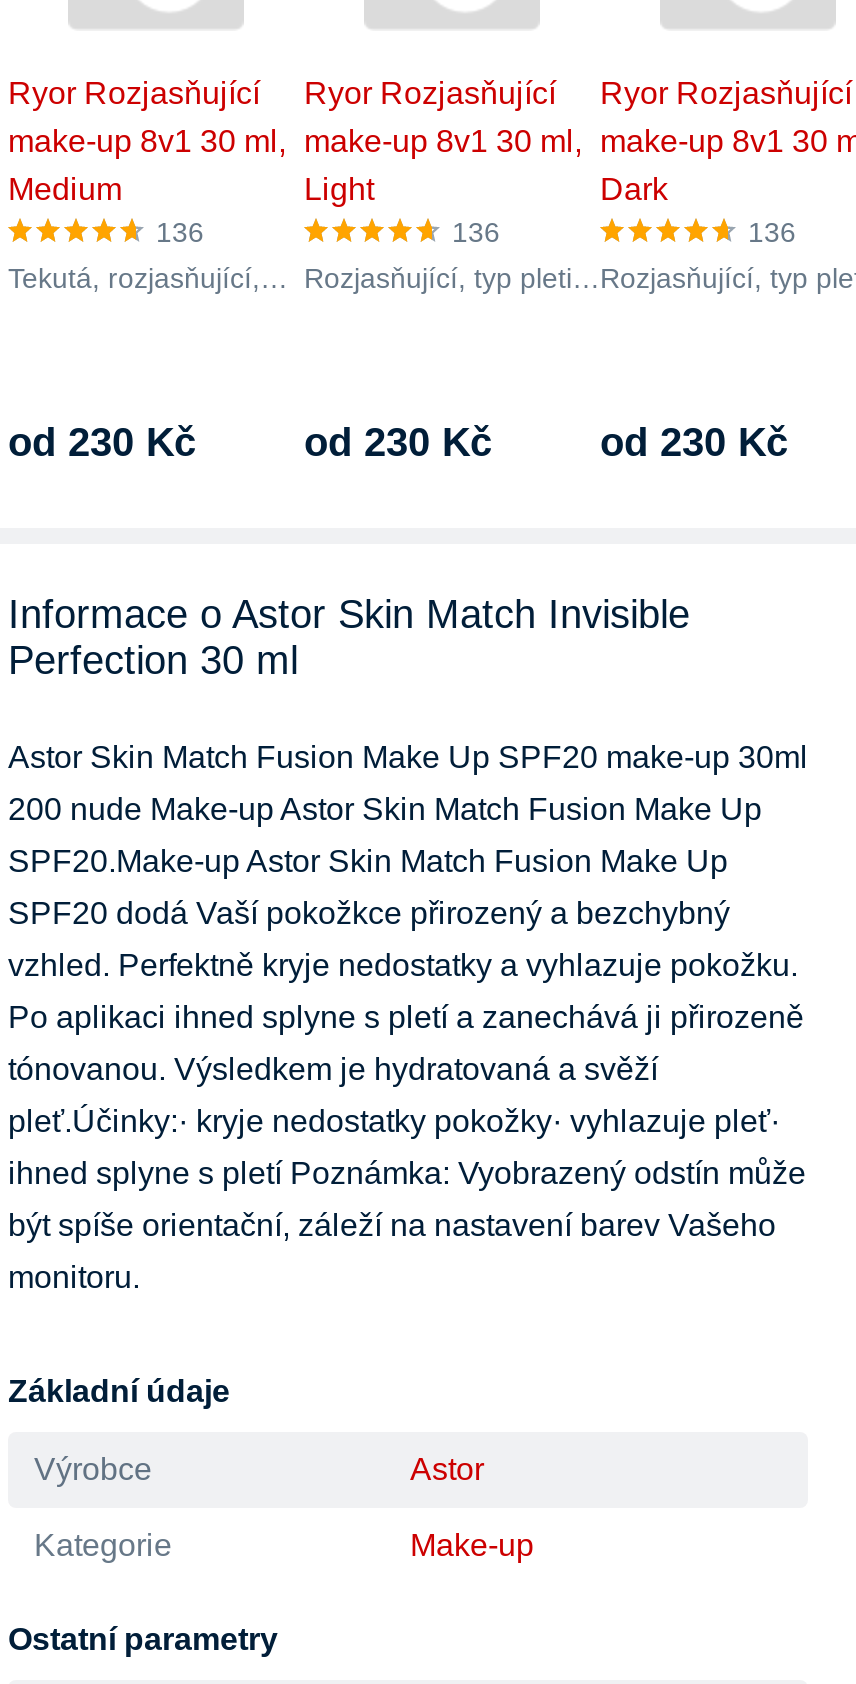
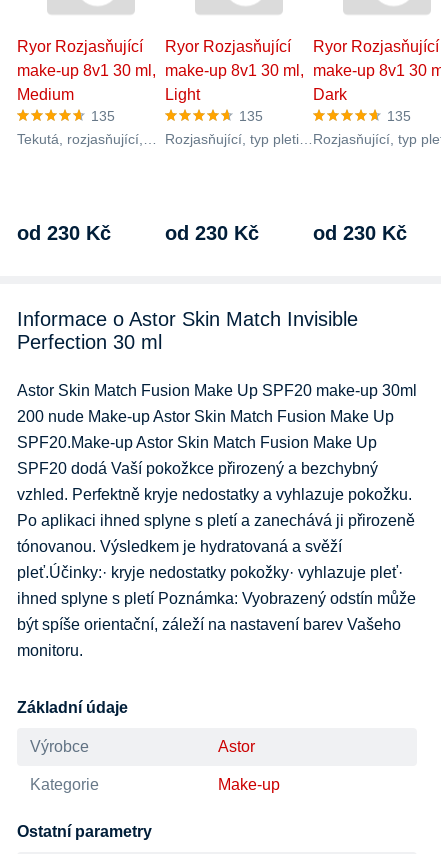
[156,216,204,248] 136 -> [91,108,115,124] 135
[452,216,500,248] 136 -> [239,108,263,124] 135
[748,216,796,248] 136 -> [387,108,411,124] 135

